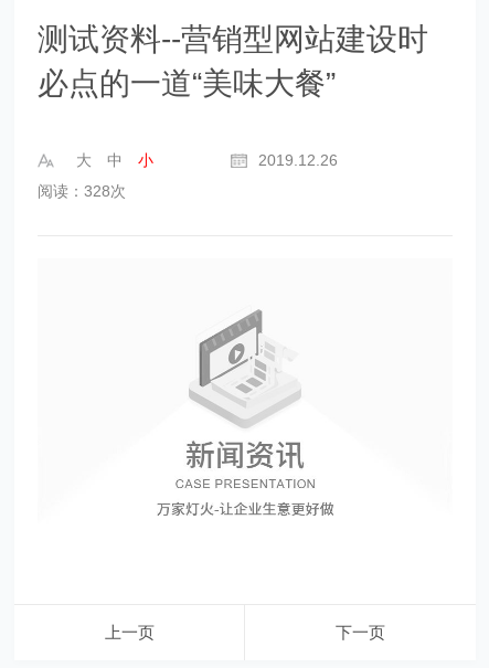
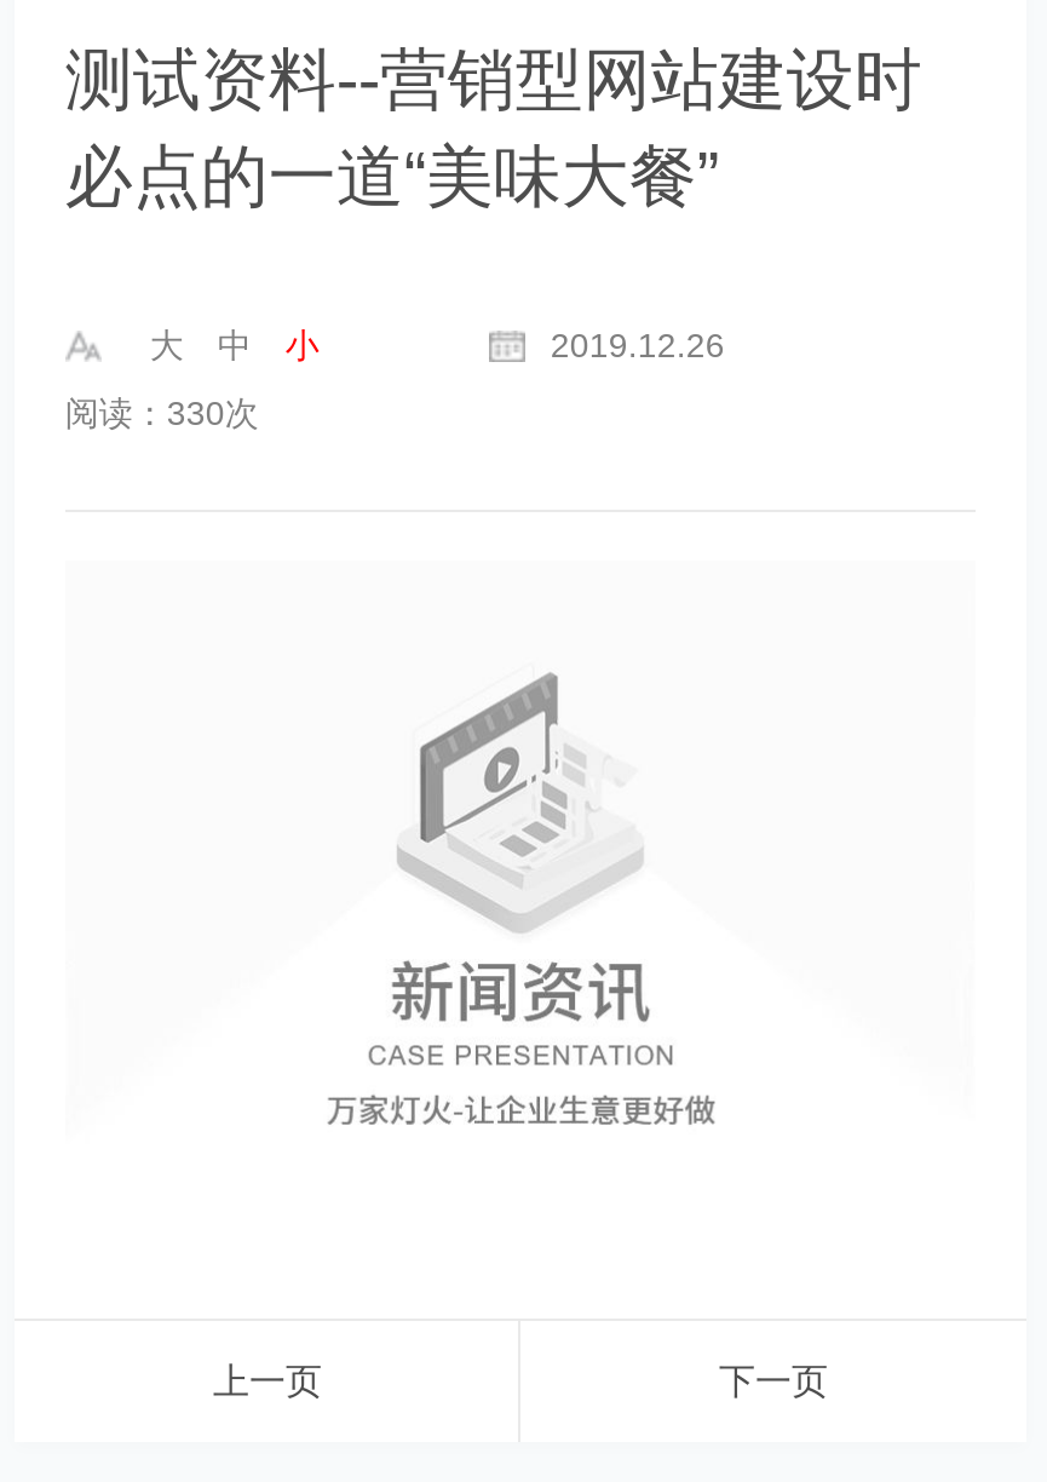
[37,182,126,200] 阅读：328次 -> [65,393,259,432] 阅读：330次

